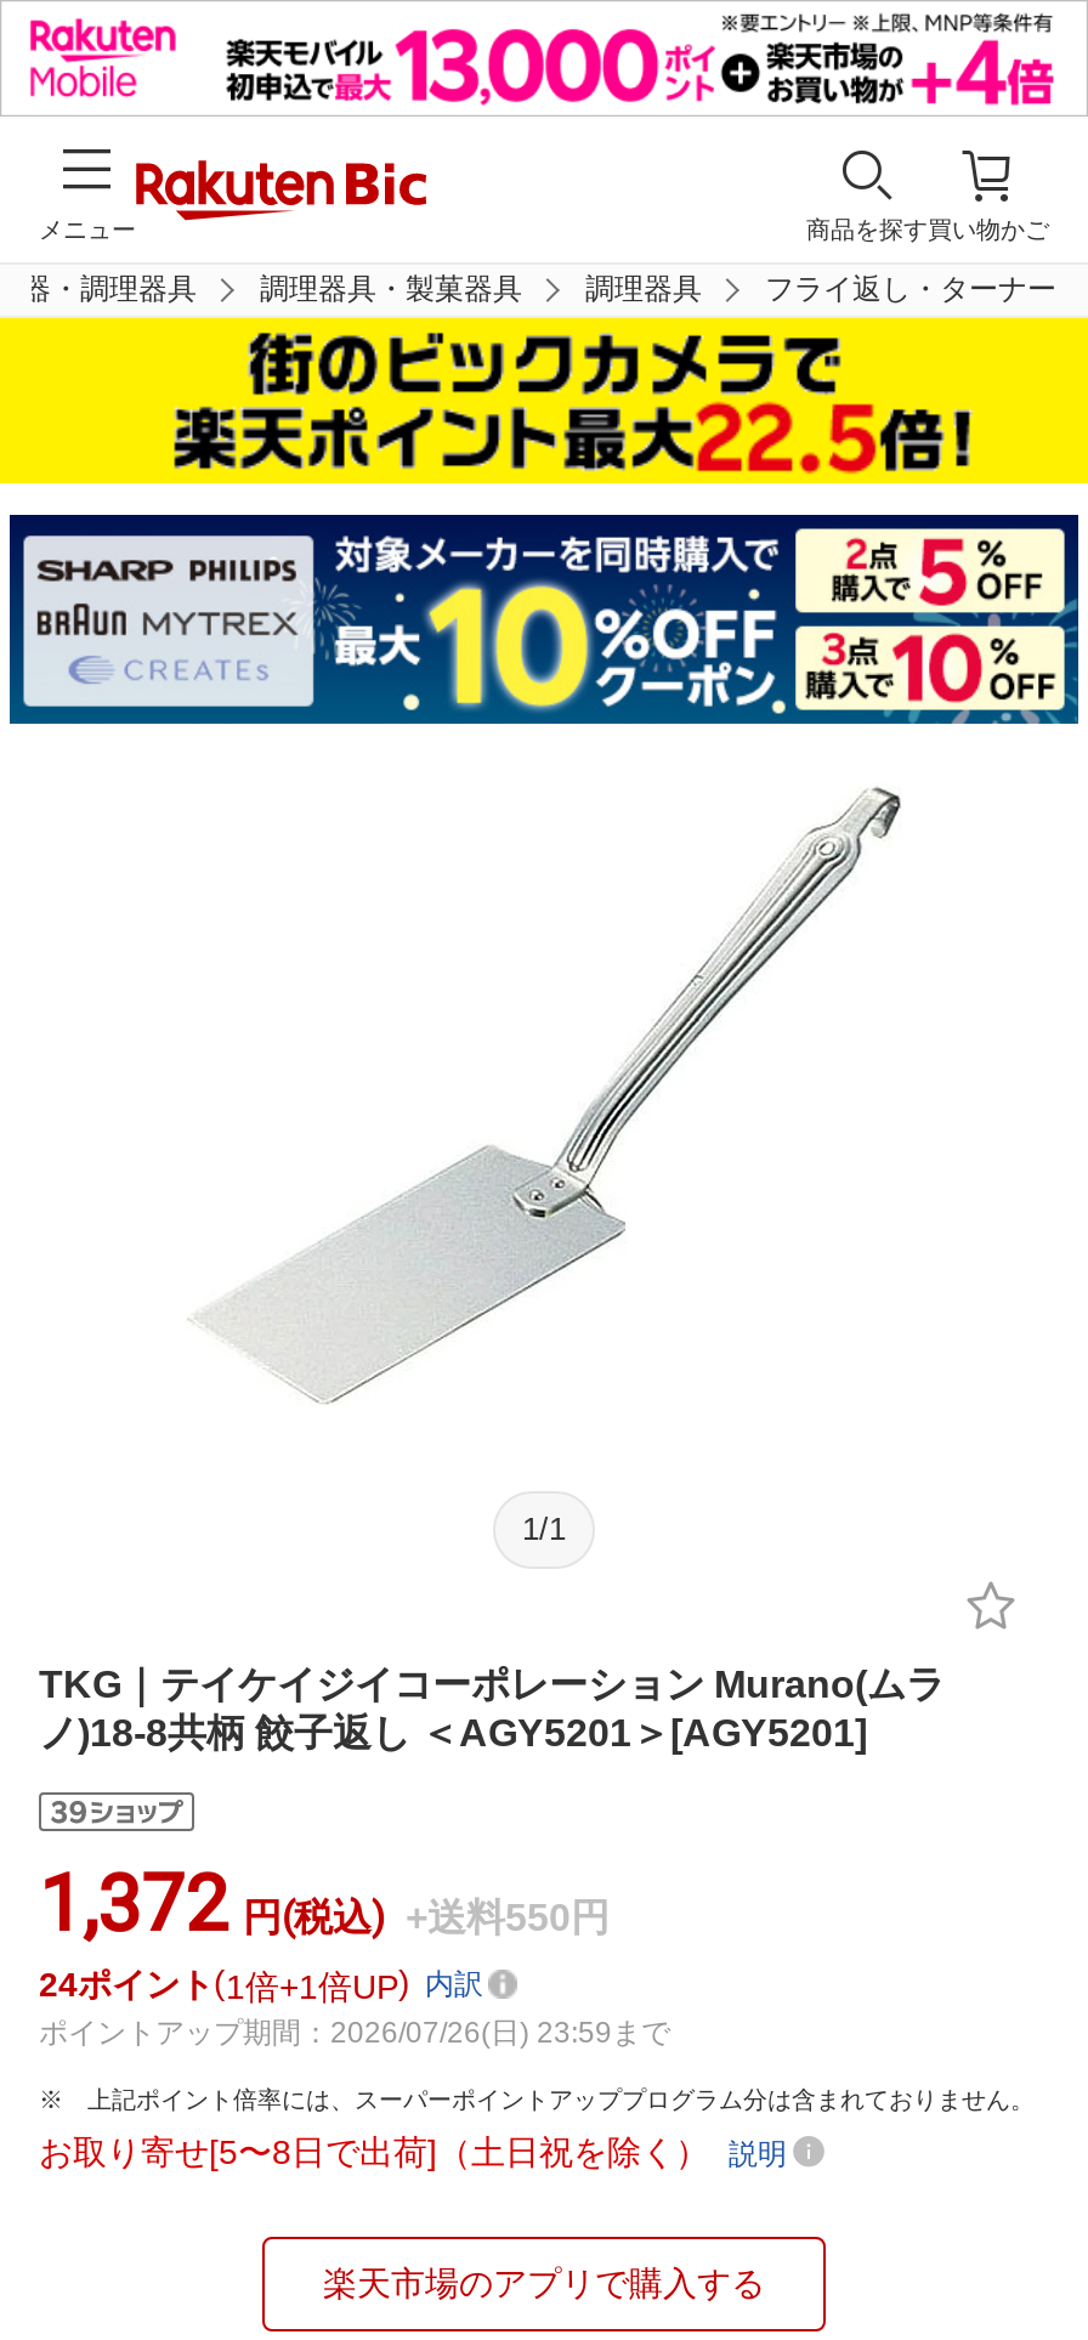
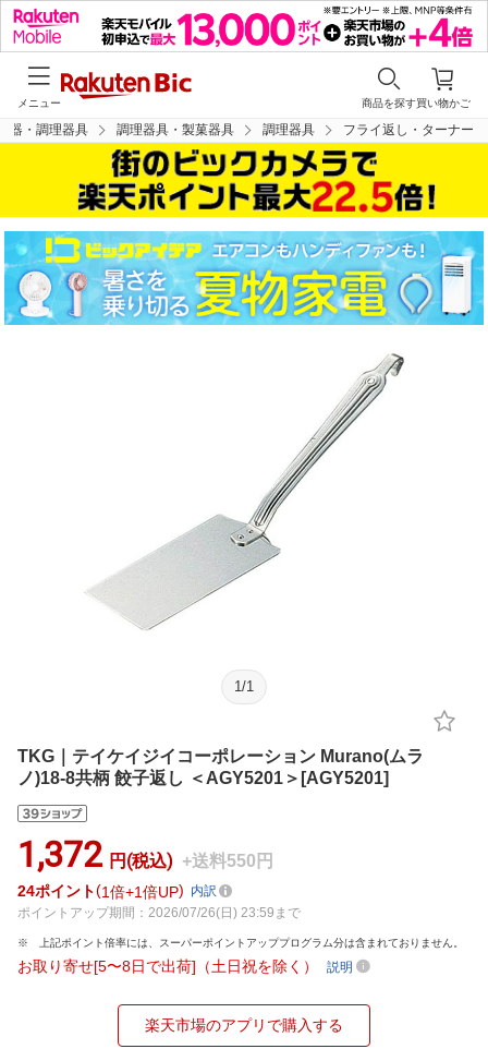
[7,512,1081,726] [image] -> [3,230,485,326] [image]

